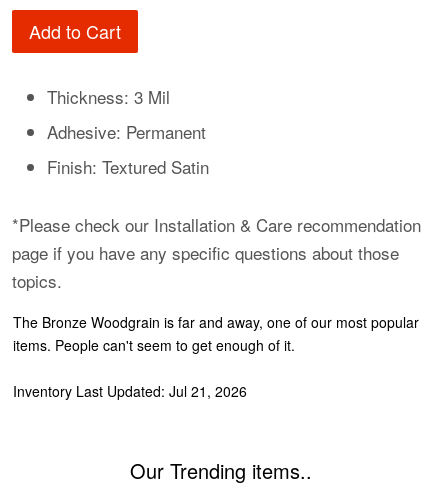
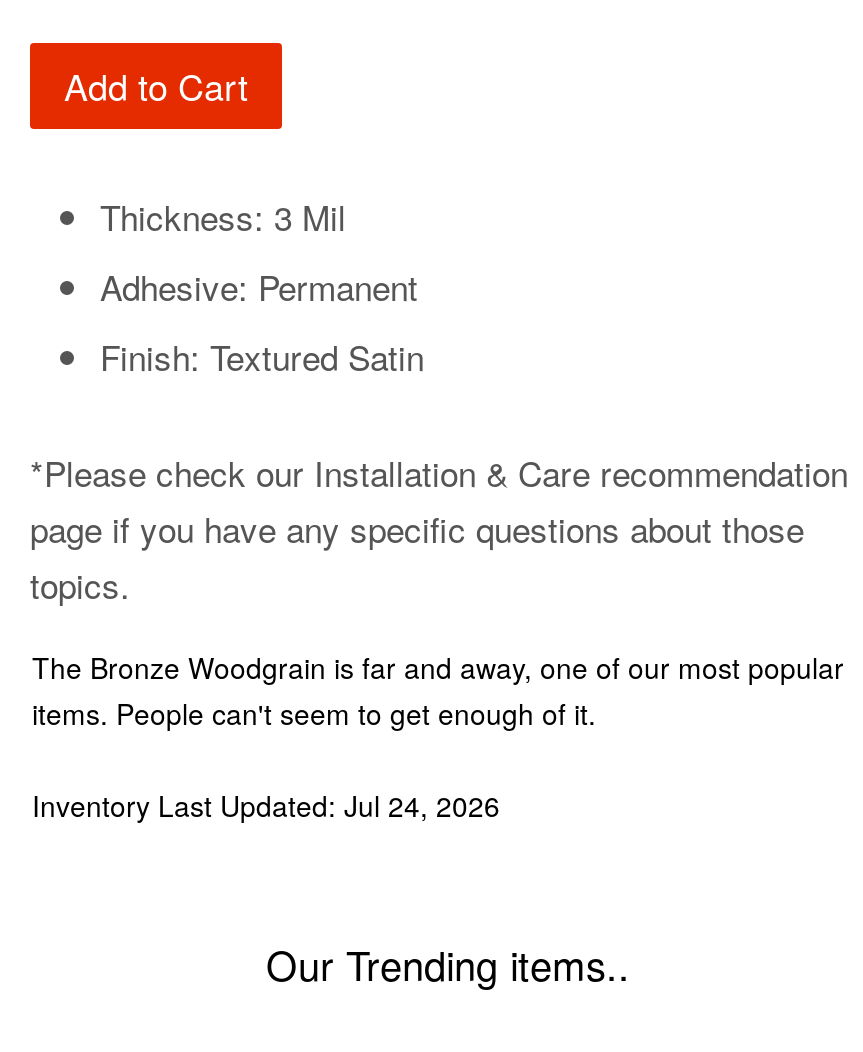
[13,381,247,401] Inventory Last Updated: Jul 21, 2026 -> [32,785,500,825] Inventory Last Updated: Jul 24, 2026

